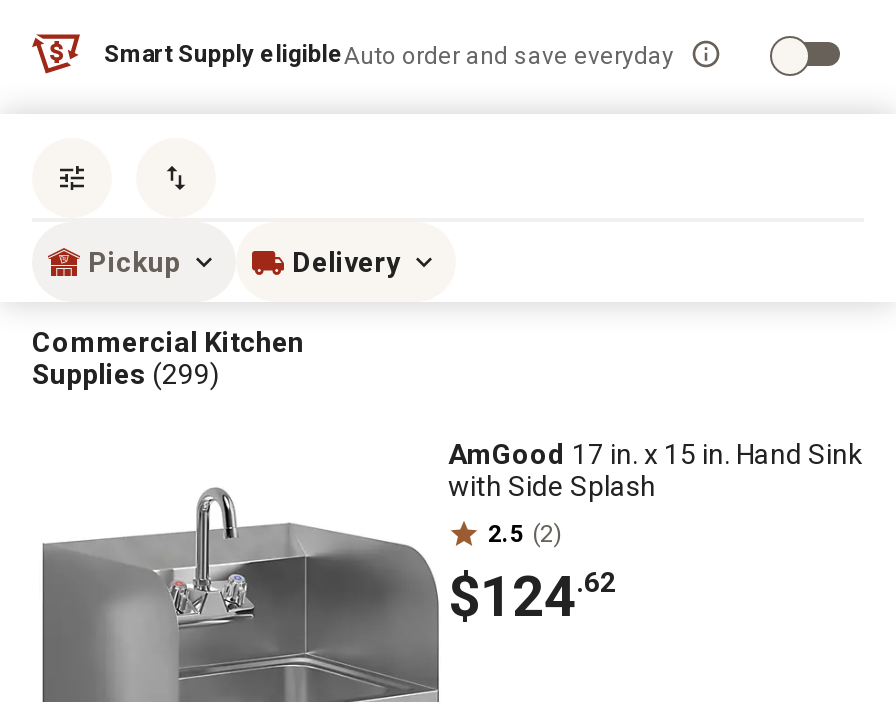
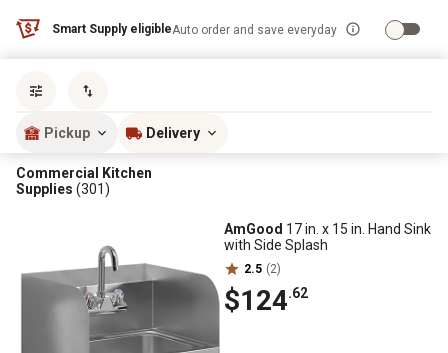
[32,358,220,390] Supplies (299) -> [16,181,110,197] Supplies (301)

